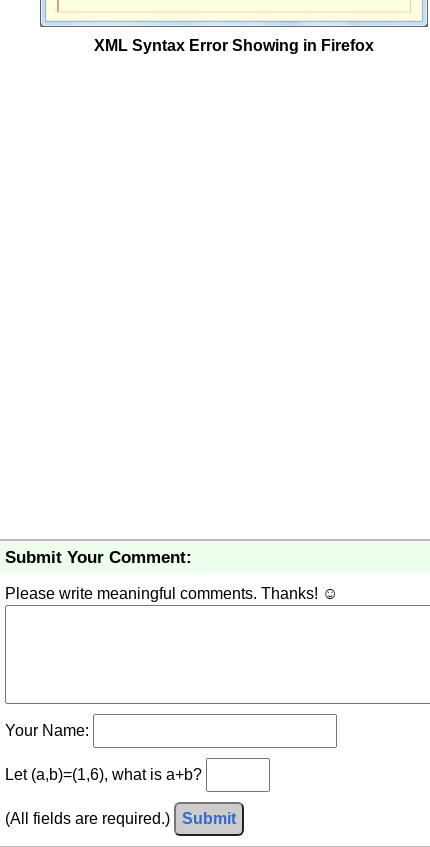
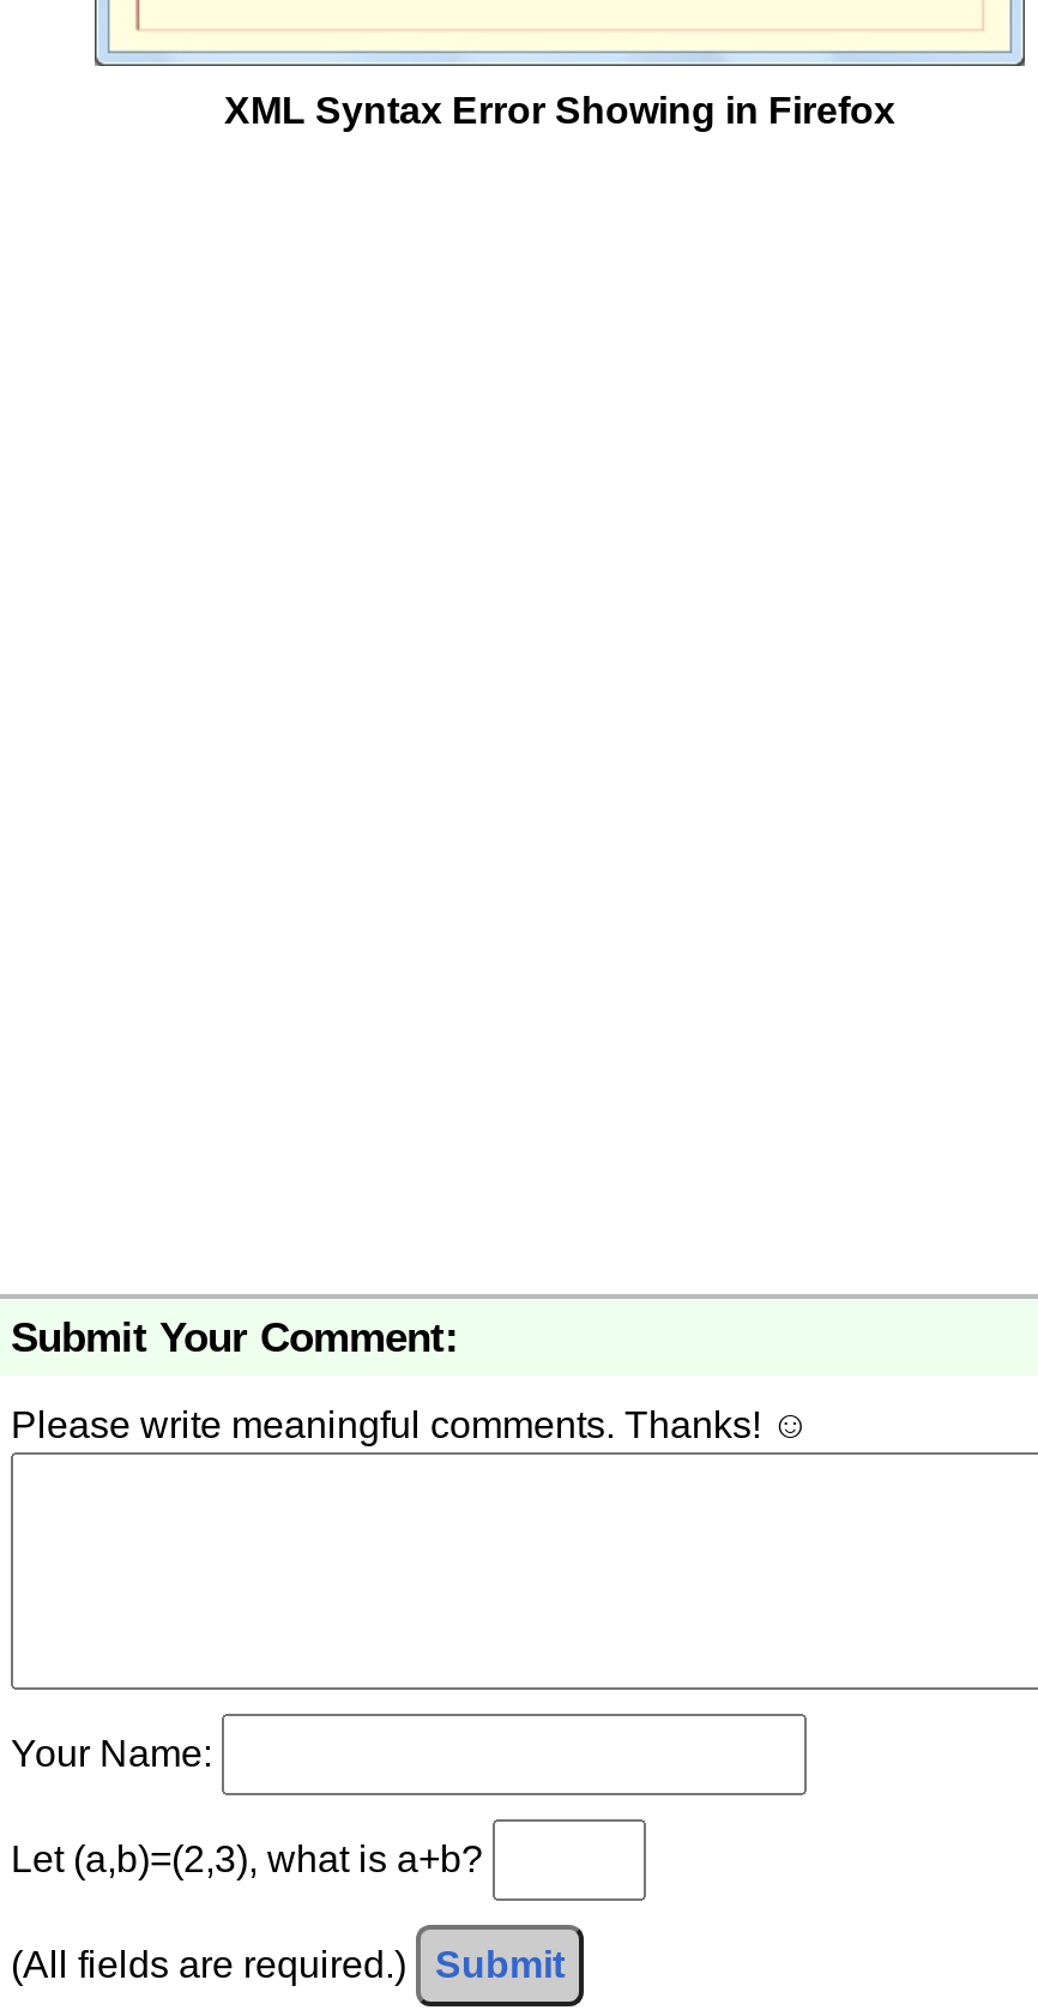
[5,766,206,783] Let (a,b)=(1,6), what is a+b? -> [11,1838,493,1878] Let (a,b)=(2,3), what is a+b?

